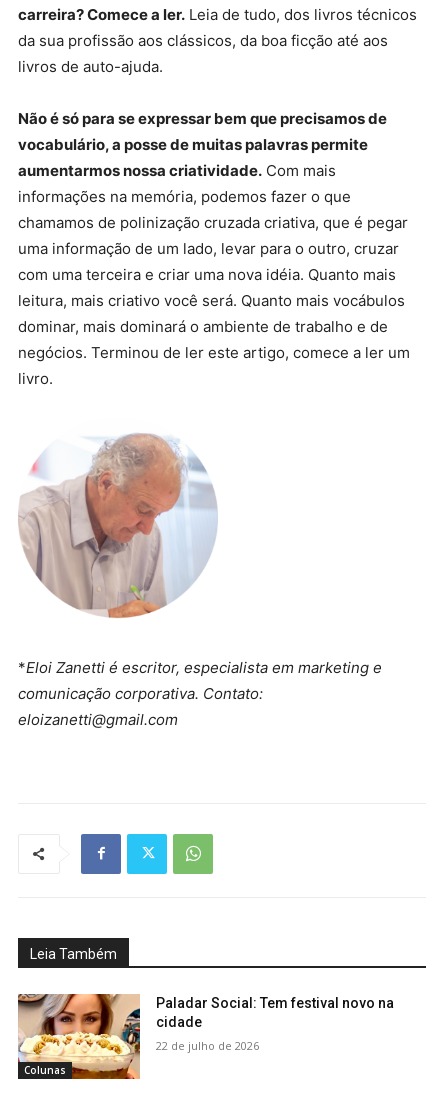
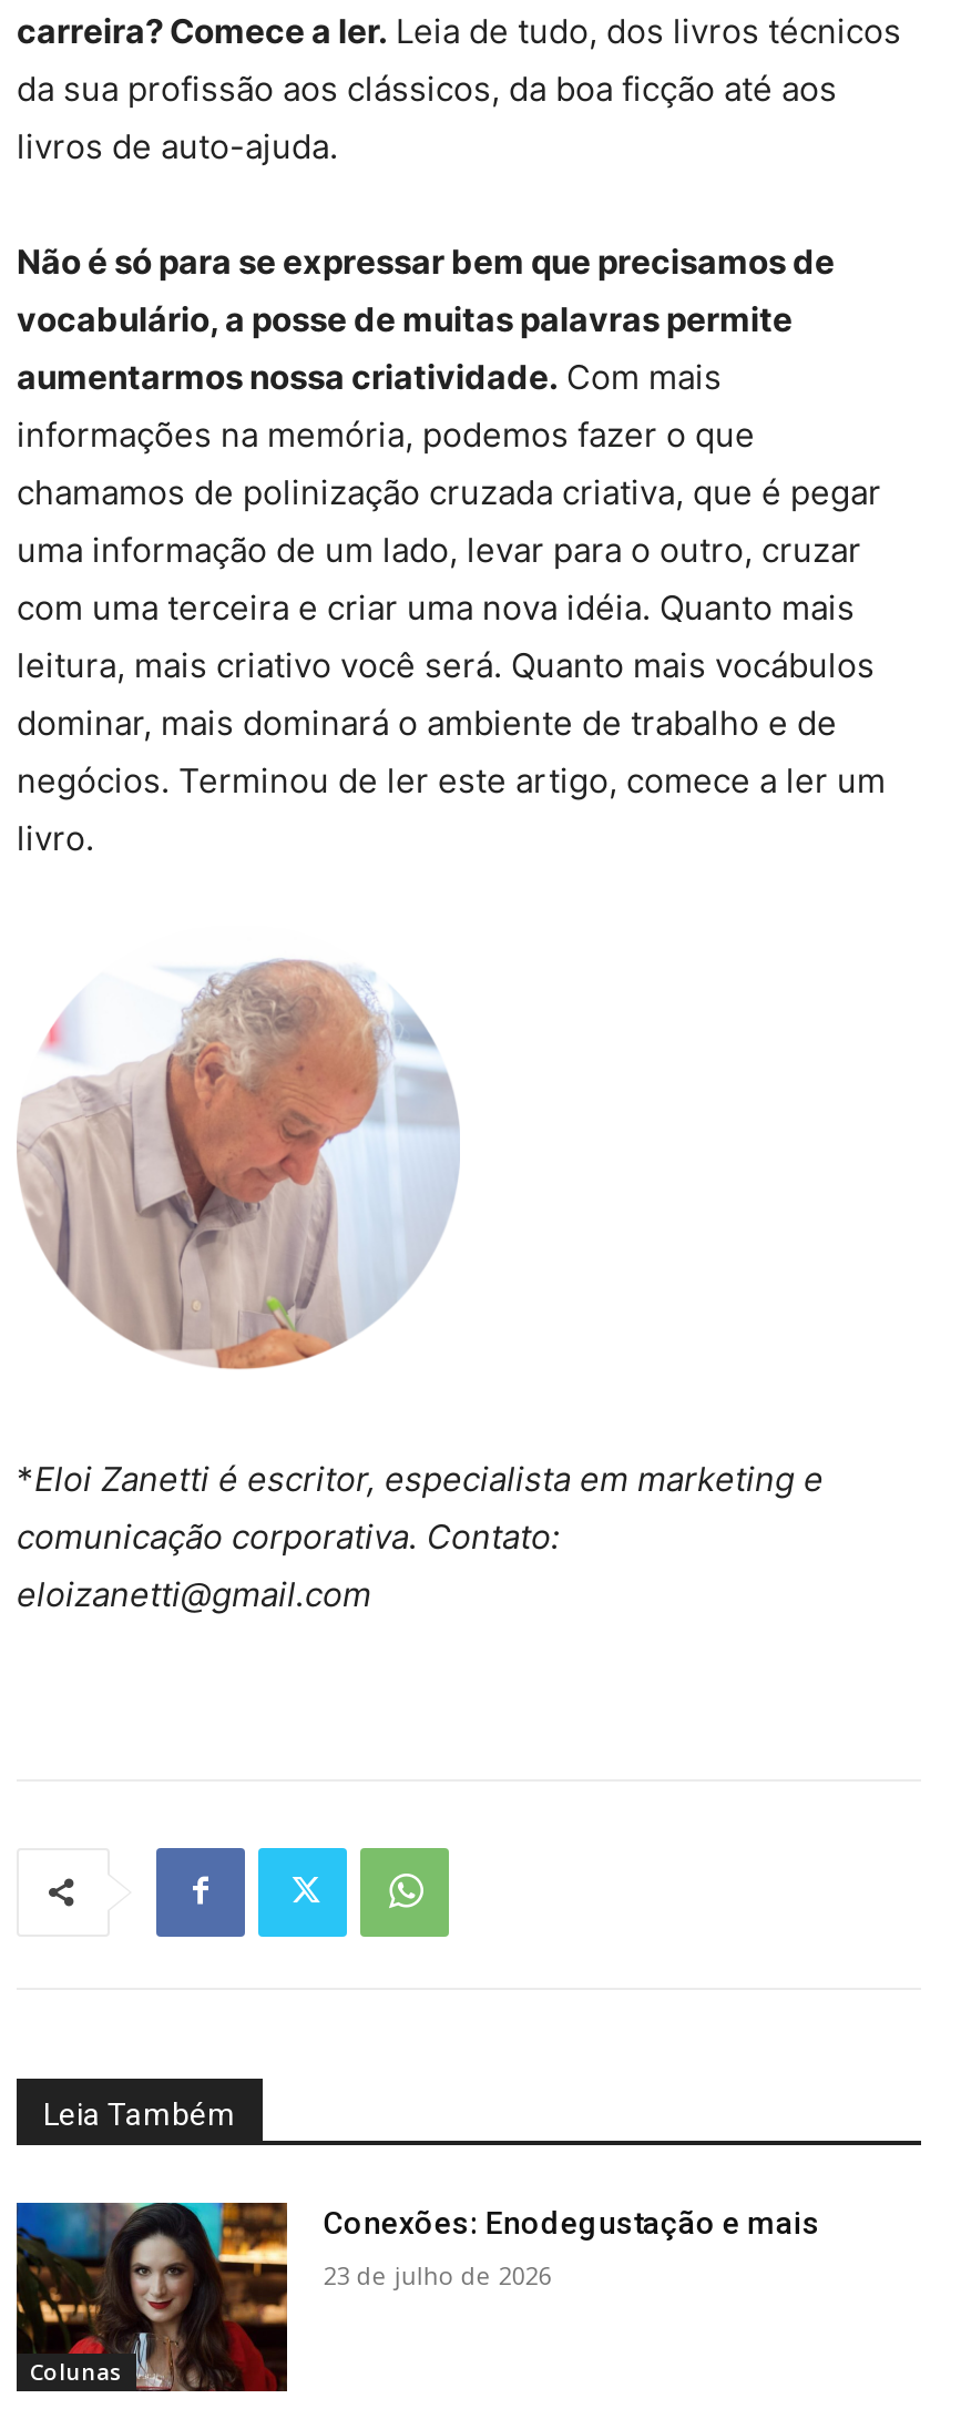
[17,993,394,1080] [image] | Paladar Social: Tem festival novo na | cidade -> [14,2201,820,2394] [image] | Conexões: Enodegustação e mais
[156,1038,259,1053] 22 de julho de 2026 -> [323,2258,552,2292] 23 de julho de 2026

